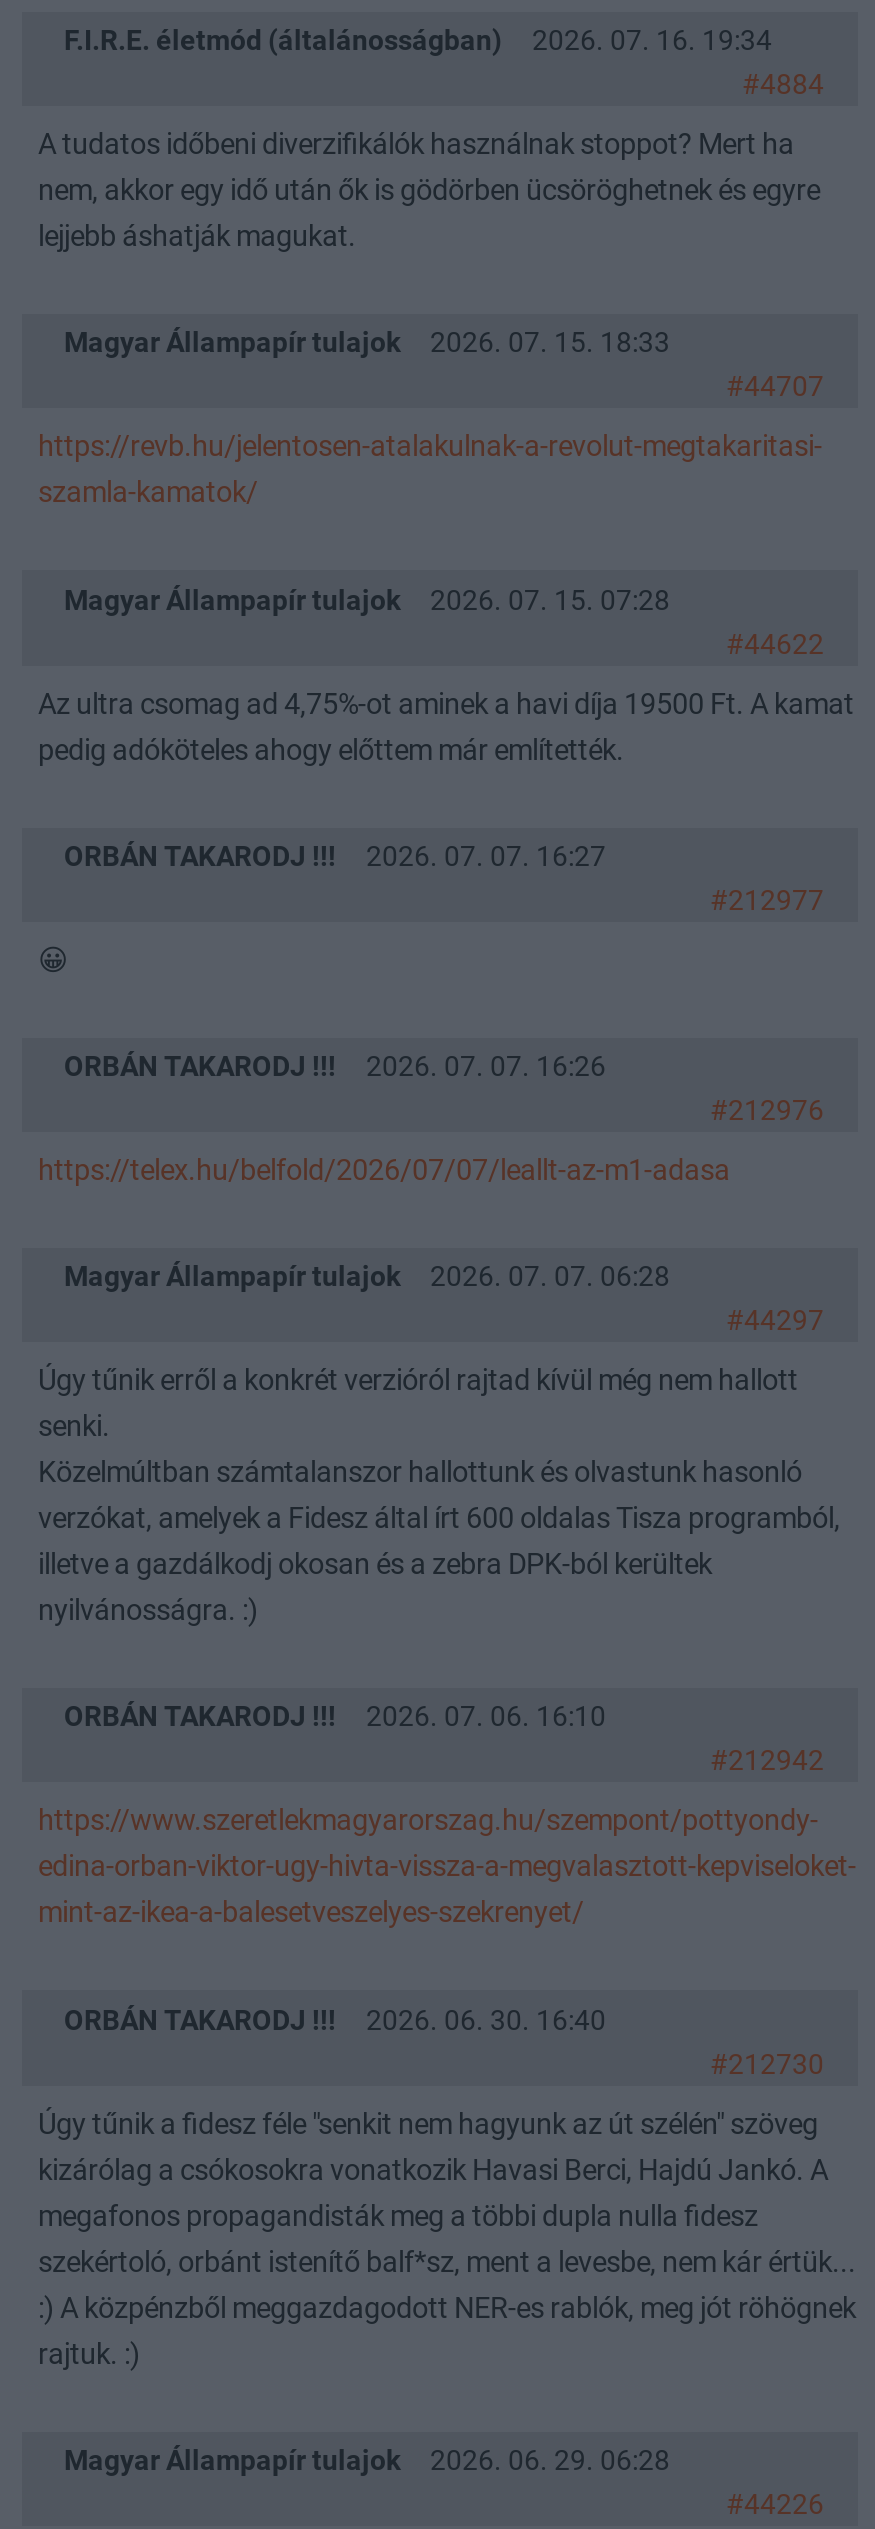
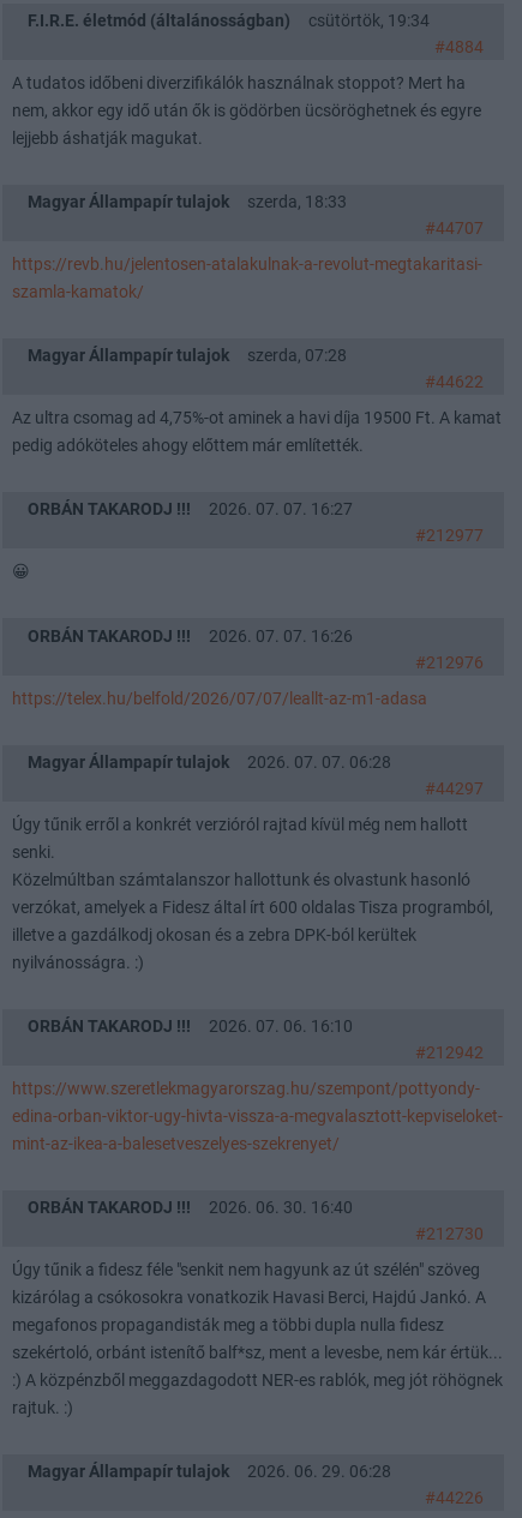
[64,25,772,57] F.I.R.E. életmód (általánosságban) 2026. 07. 16. 19:34 -> [28,11,430,30] F.I.R.E. életmód (általánosságban) csütörtök, 19:34
[64,327,670,359] Magyar Állampapír tulajok 2026. 07. 15. 18:33 -> [28,192,347,211] Magyar Állampapír tulajok szerda, 18:33
[64,583,670,615] Magyar Állampapír tulajok 2026. 07. 15. 07:28 -> [28,346,347,365] Magyar Állampapír tulajok szerda, 07:28

